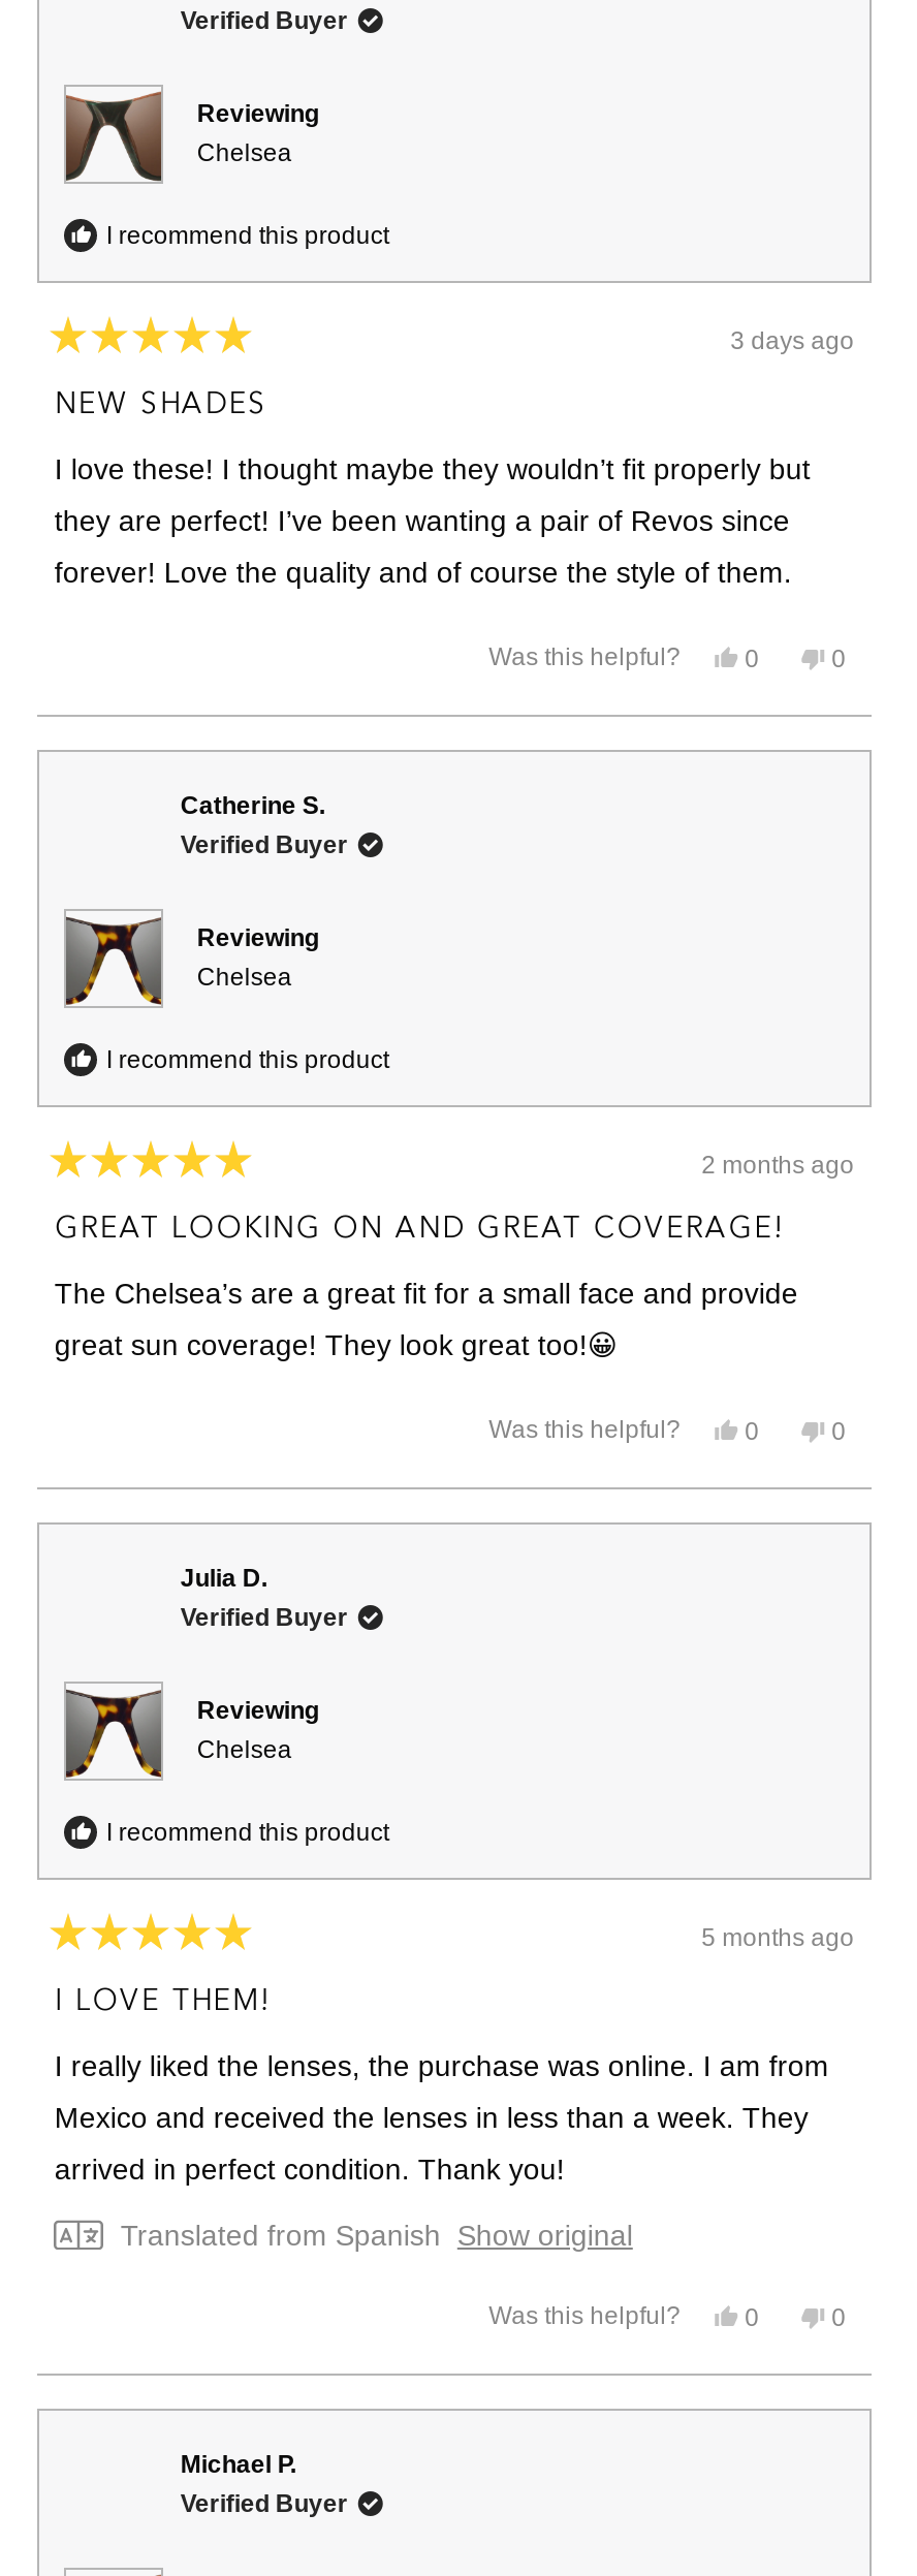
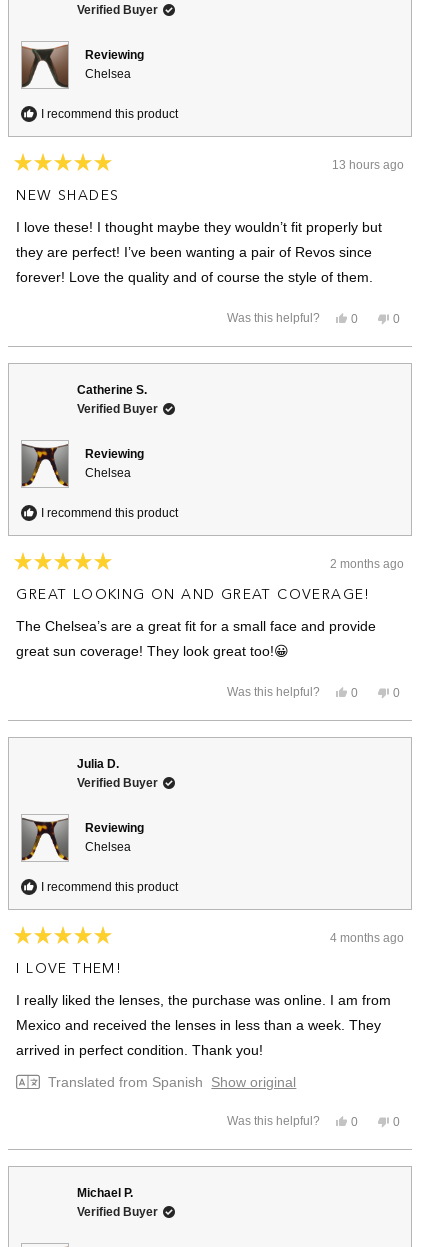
[730,326,854,355] 3 days ago -> [332,158,404,172] 13 hours ago
[701,1923,854,1952] 5 months ago -> [330,931,404,945] 4 months ago

